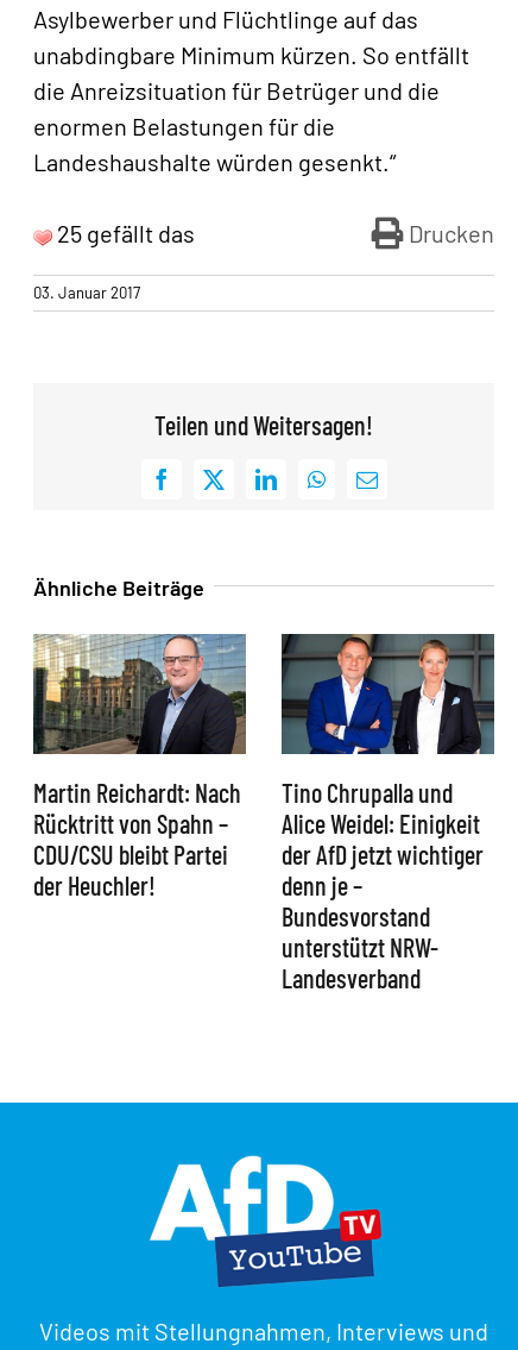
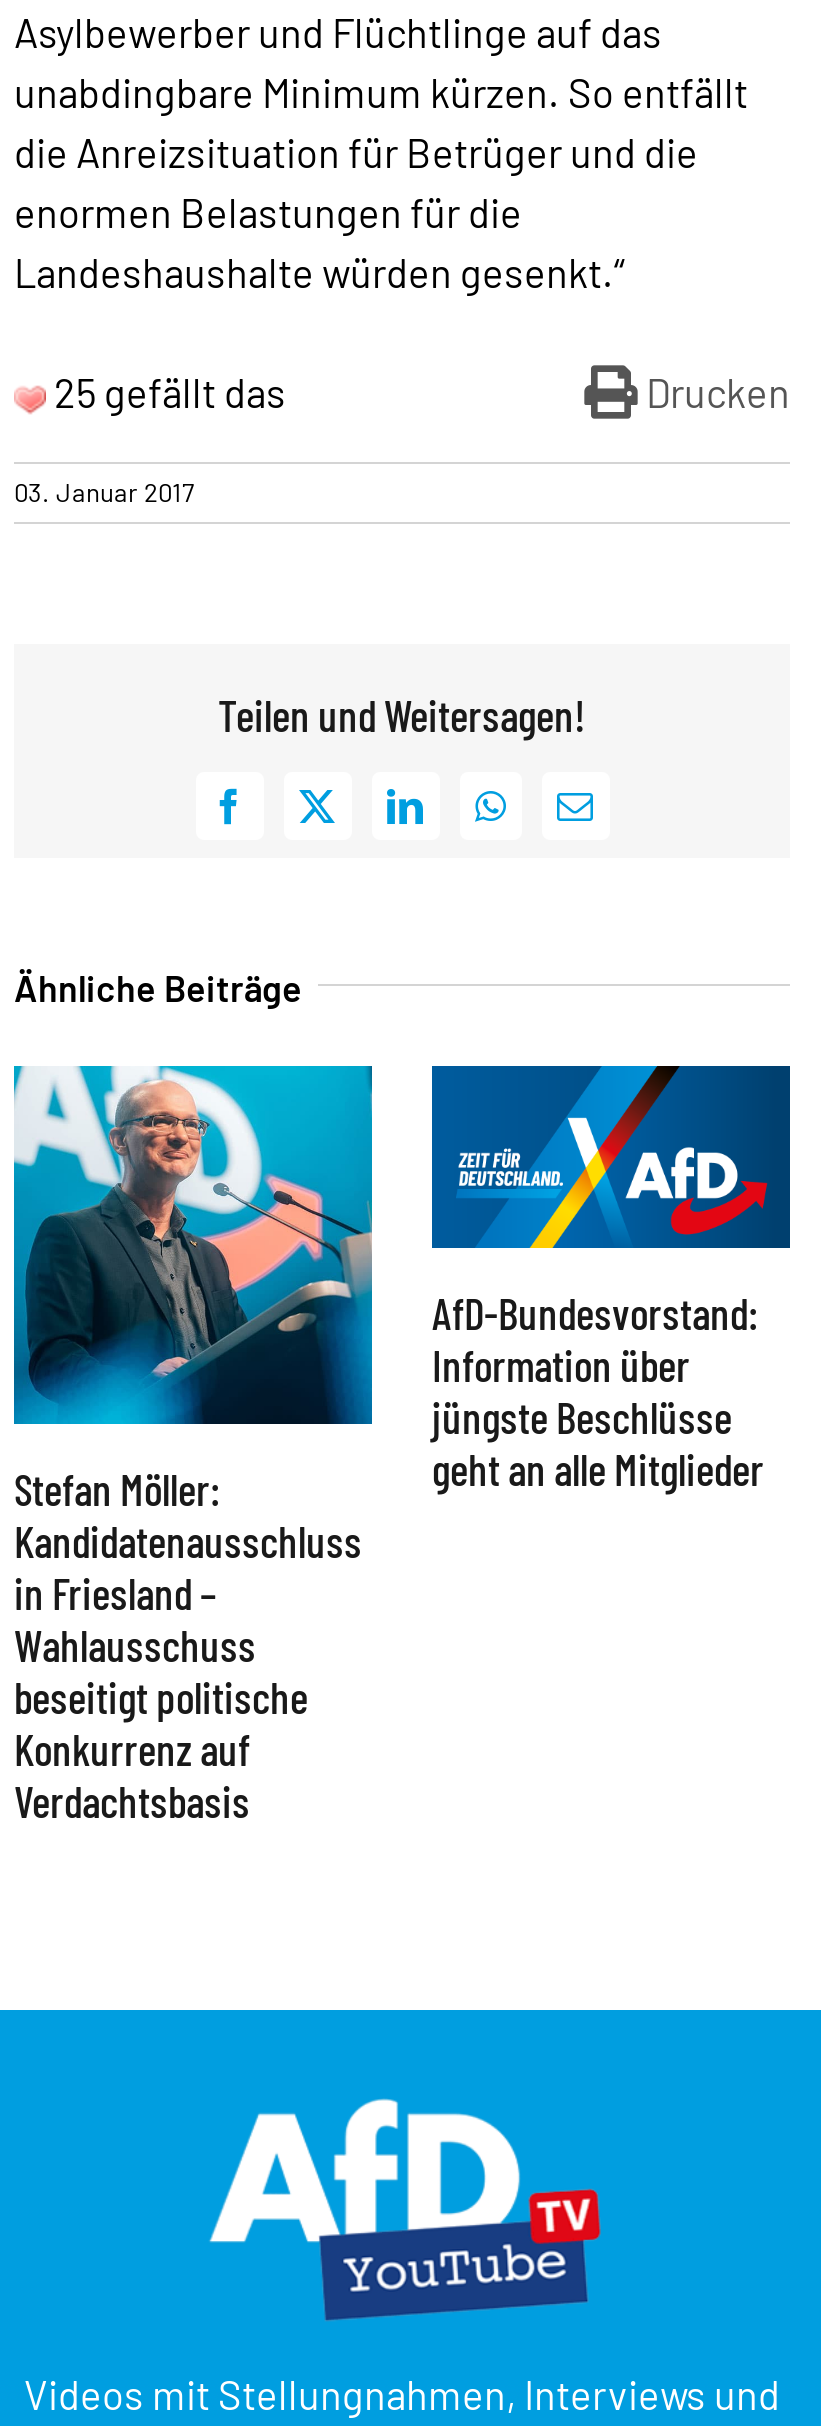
[32,633,247,755] [image] -> [12,1064,374,1292] [image]
[280,633,495,993] [image] | Tino Chrupalla und | Alice Weidel: Einigkeit | der AfD jetzt wichtiger | denn je – | Bundesvorstand | unterstützt NRW- | Landesverband -> [430,1064,790,1494] [image] | AfD-Bundesvorstand: | Information über | jüngste Beschlüsse | geht an alle Mitglieder
[33,777,241,901] Martin Reichardt: Nach | Rücktritt von Spahn – | CDU/CSU bleibt Partei | der Heuchler! -> [14,1462,362,1826] Stefan Möller: | Kandidatenausschluss | in Friesland – | Wahlausschuss | beseitigt politische | Konkurrenz auf | Verdachtsbasis

